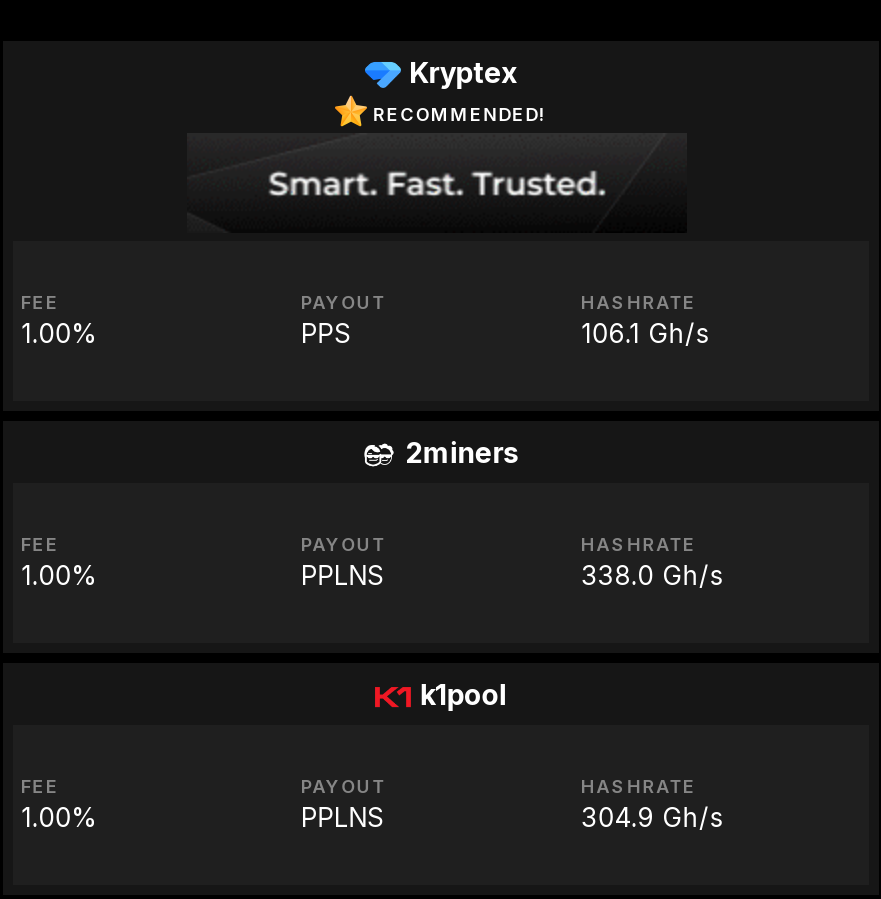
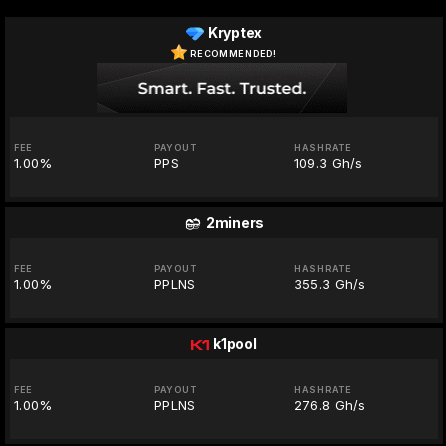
[581,318,710,350] 106.1 Gh/s -> [294,155,363,171] 109.3 Gh/s
[581,560,724,592] 338.0 Gh/s -> [294,276,366,292] 355.3 Gh/s
[581,802,724,834] 304.9 Gh/s -> [294,397,366,413] 276.8 Gh/s

